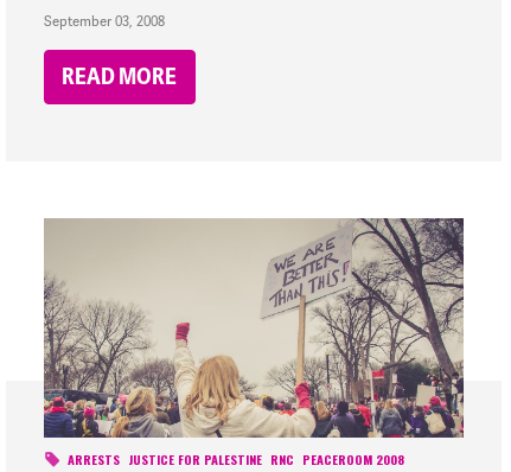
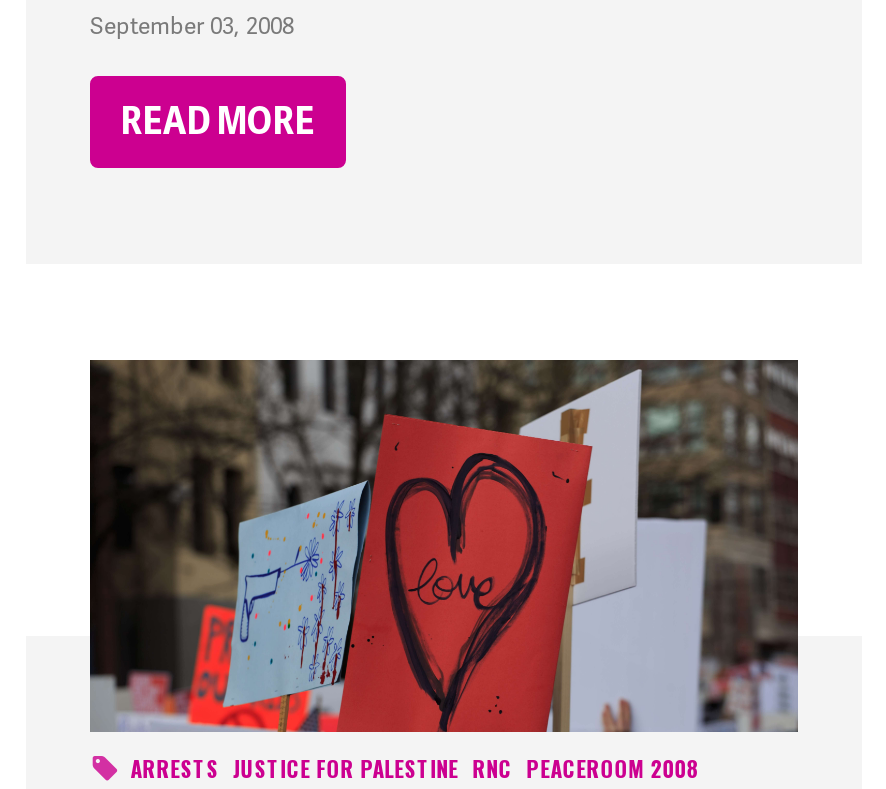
[43,218,464,439] [image] -> [88,359,800,733] [image]

